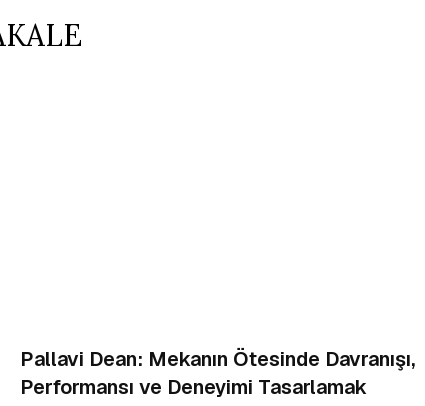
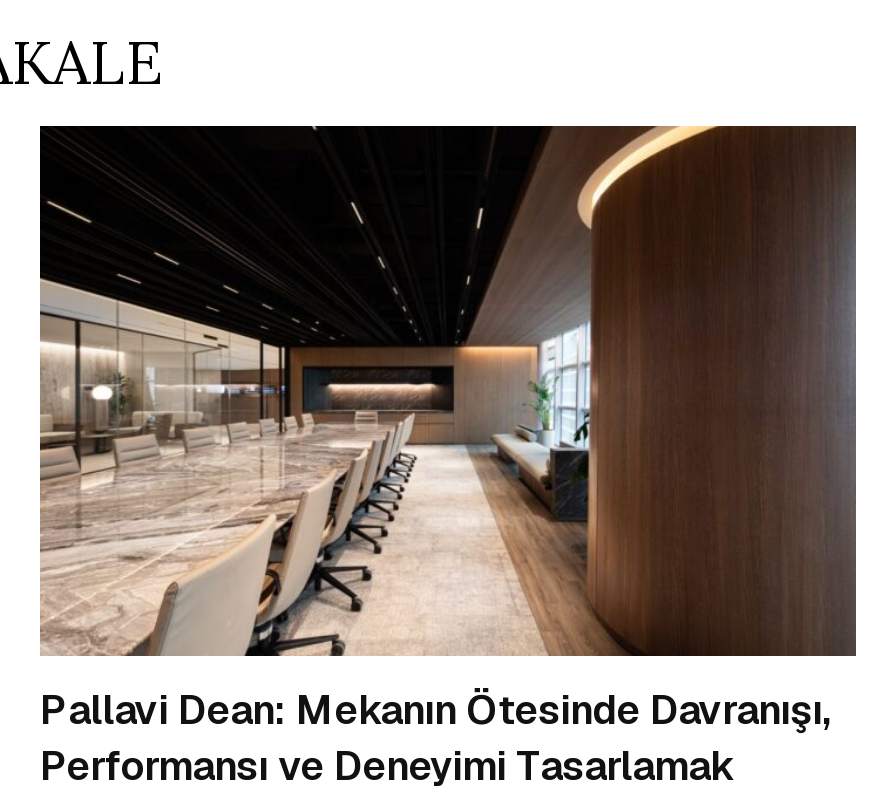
none -> [38,124,858,658] [image]

